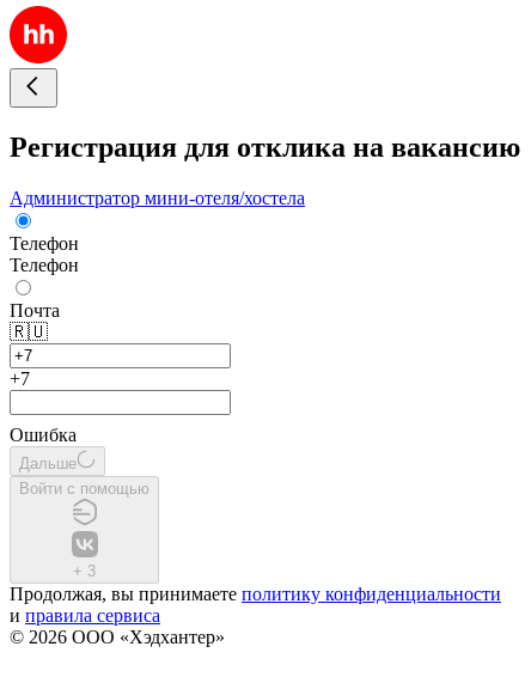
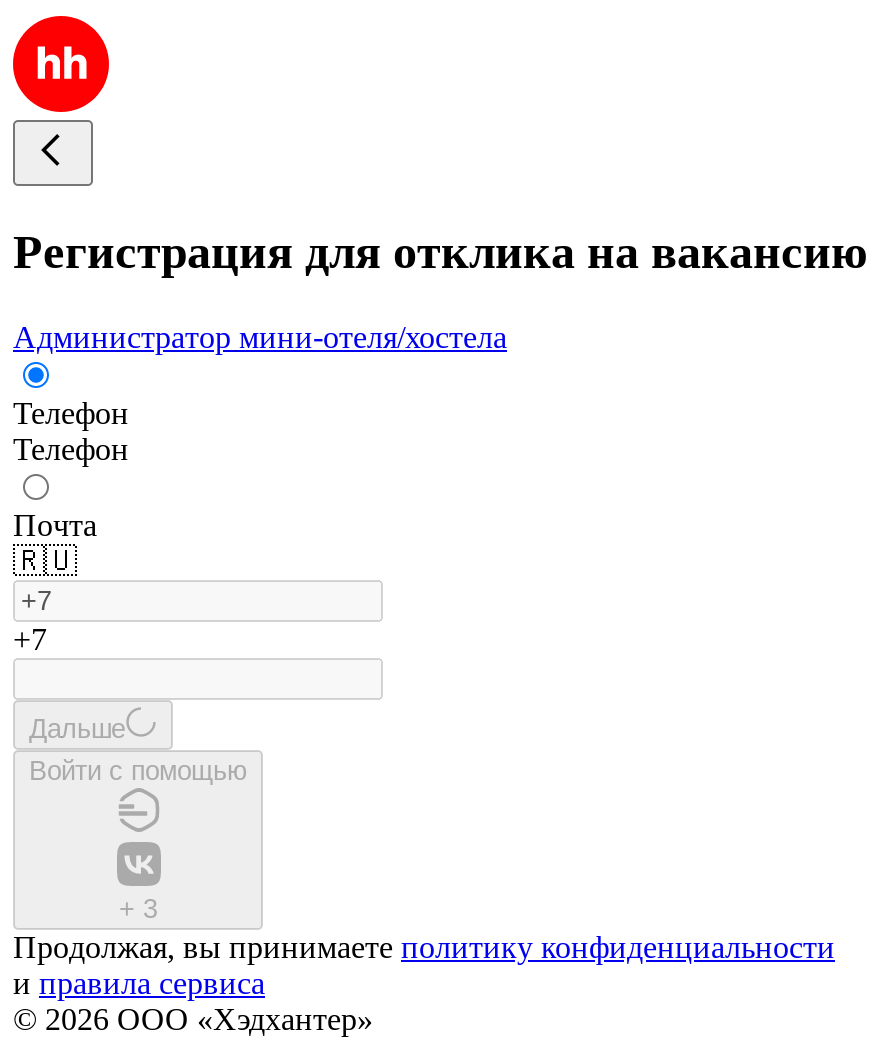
[10,424,77,445] Ошибка -> none

